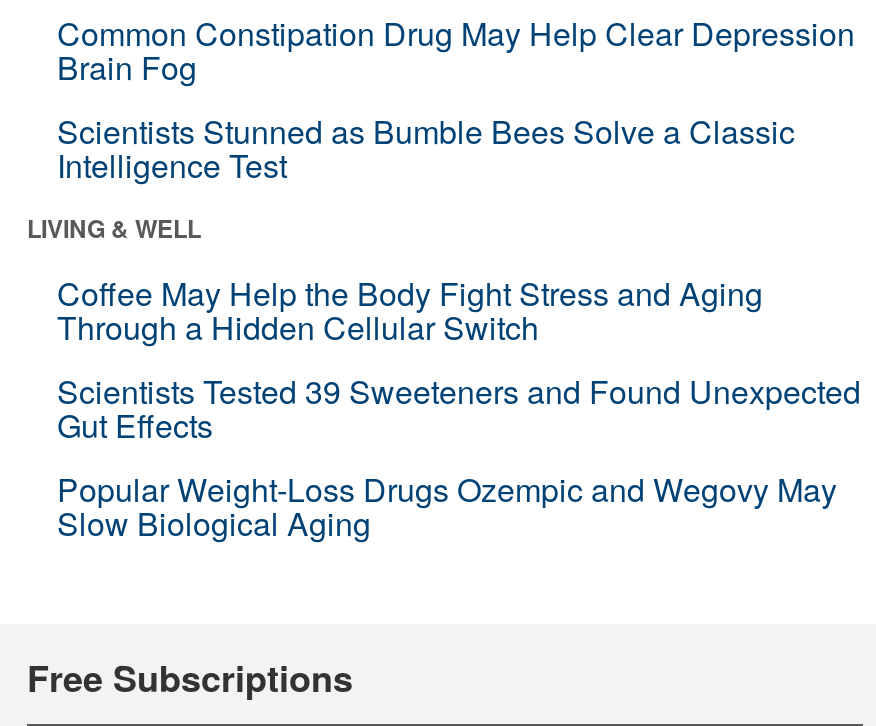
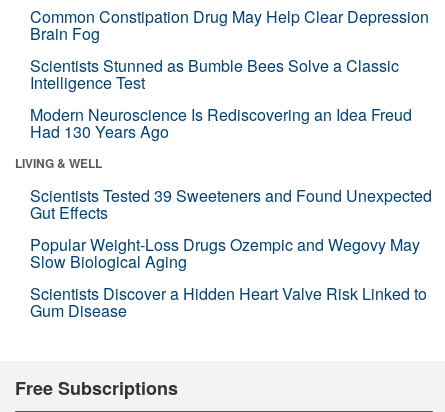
none -> [30,103,412,143] Modern Neuroscience Is Rediscovering an Idea Freud | Had 130 Years Ago
[57,270,763,350] Coffee May Help the Body Fight Stress and Aging | Through a Hidden Cellular Switch -> none
none -> [30,282,427,322] Scientists Discover a Hidden Heart Valve Risk Linked to | Gum Disease

